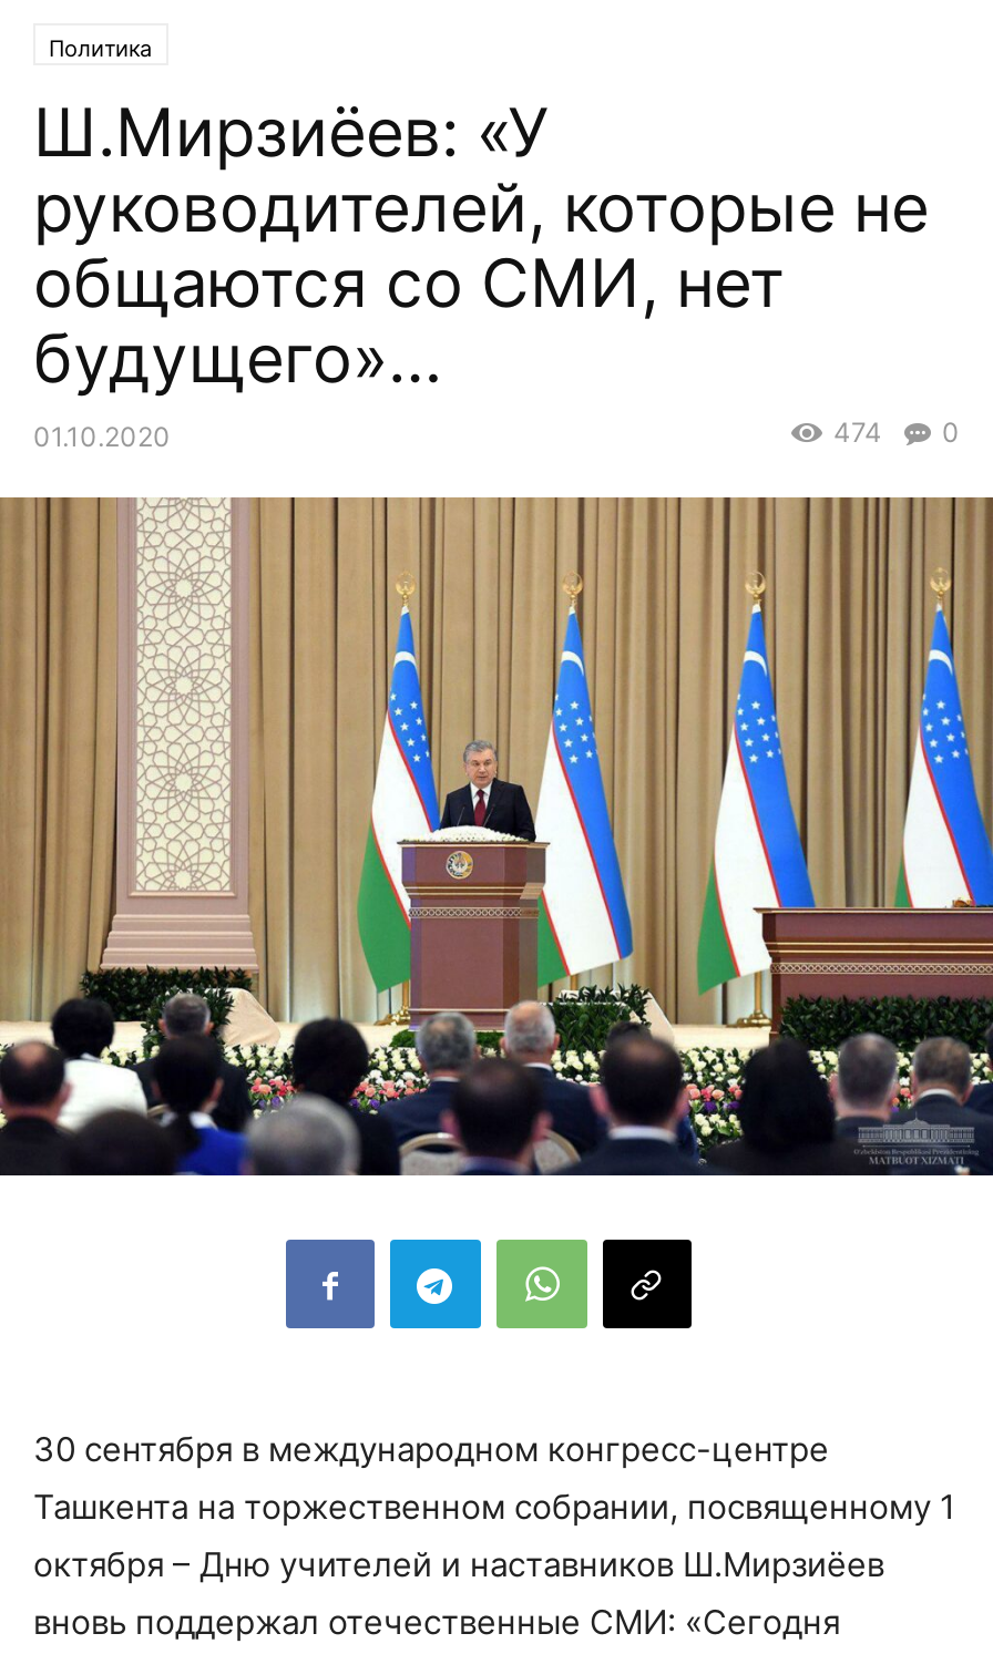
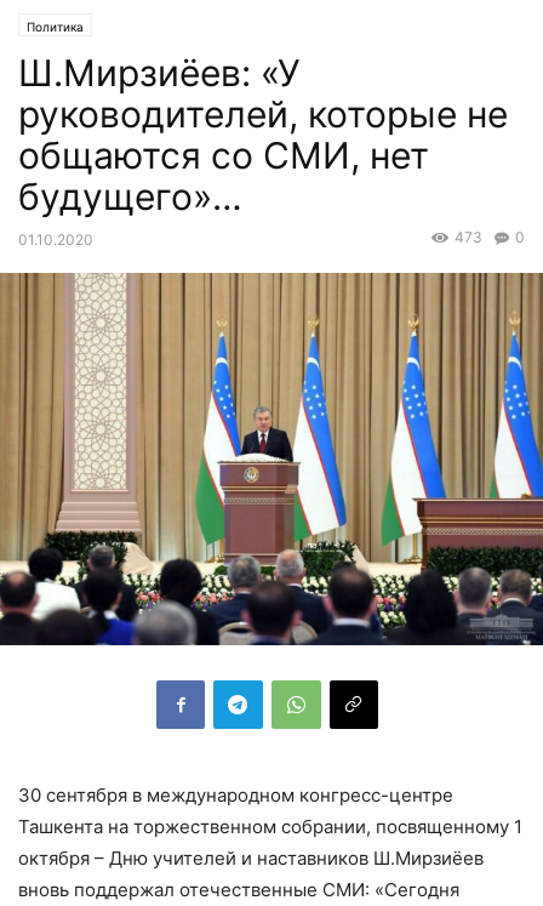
[833,415,960,449] 474 0 -> [455,228,525,246] 473 0

